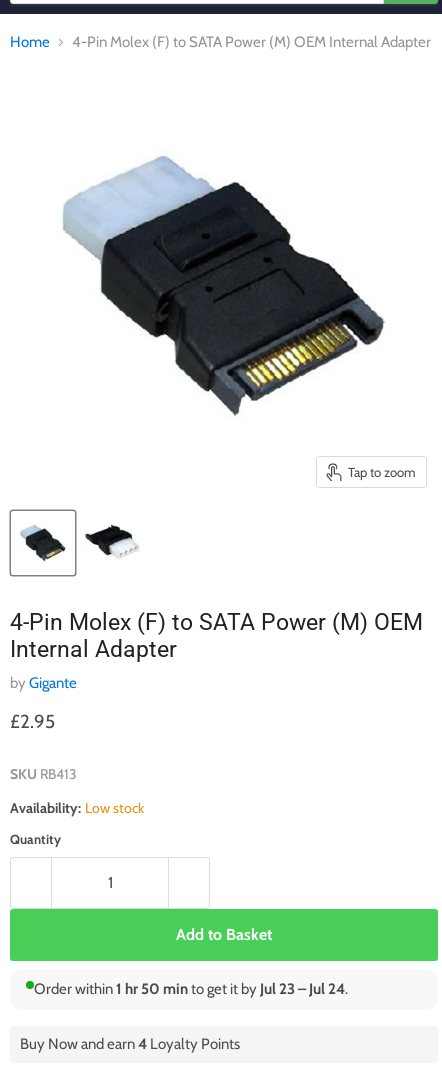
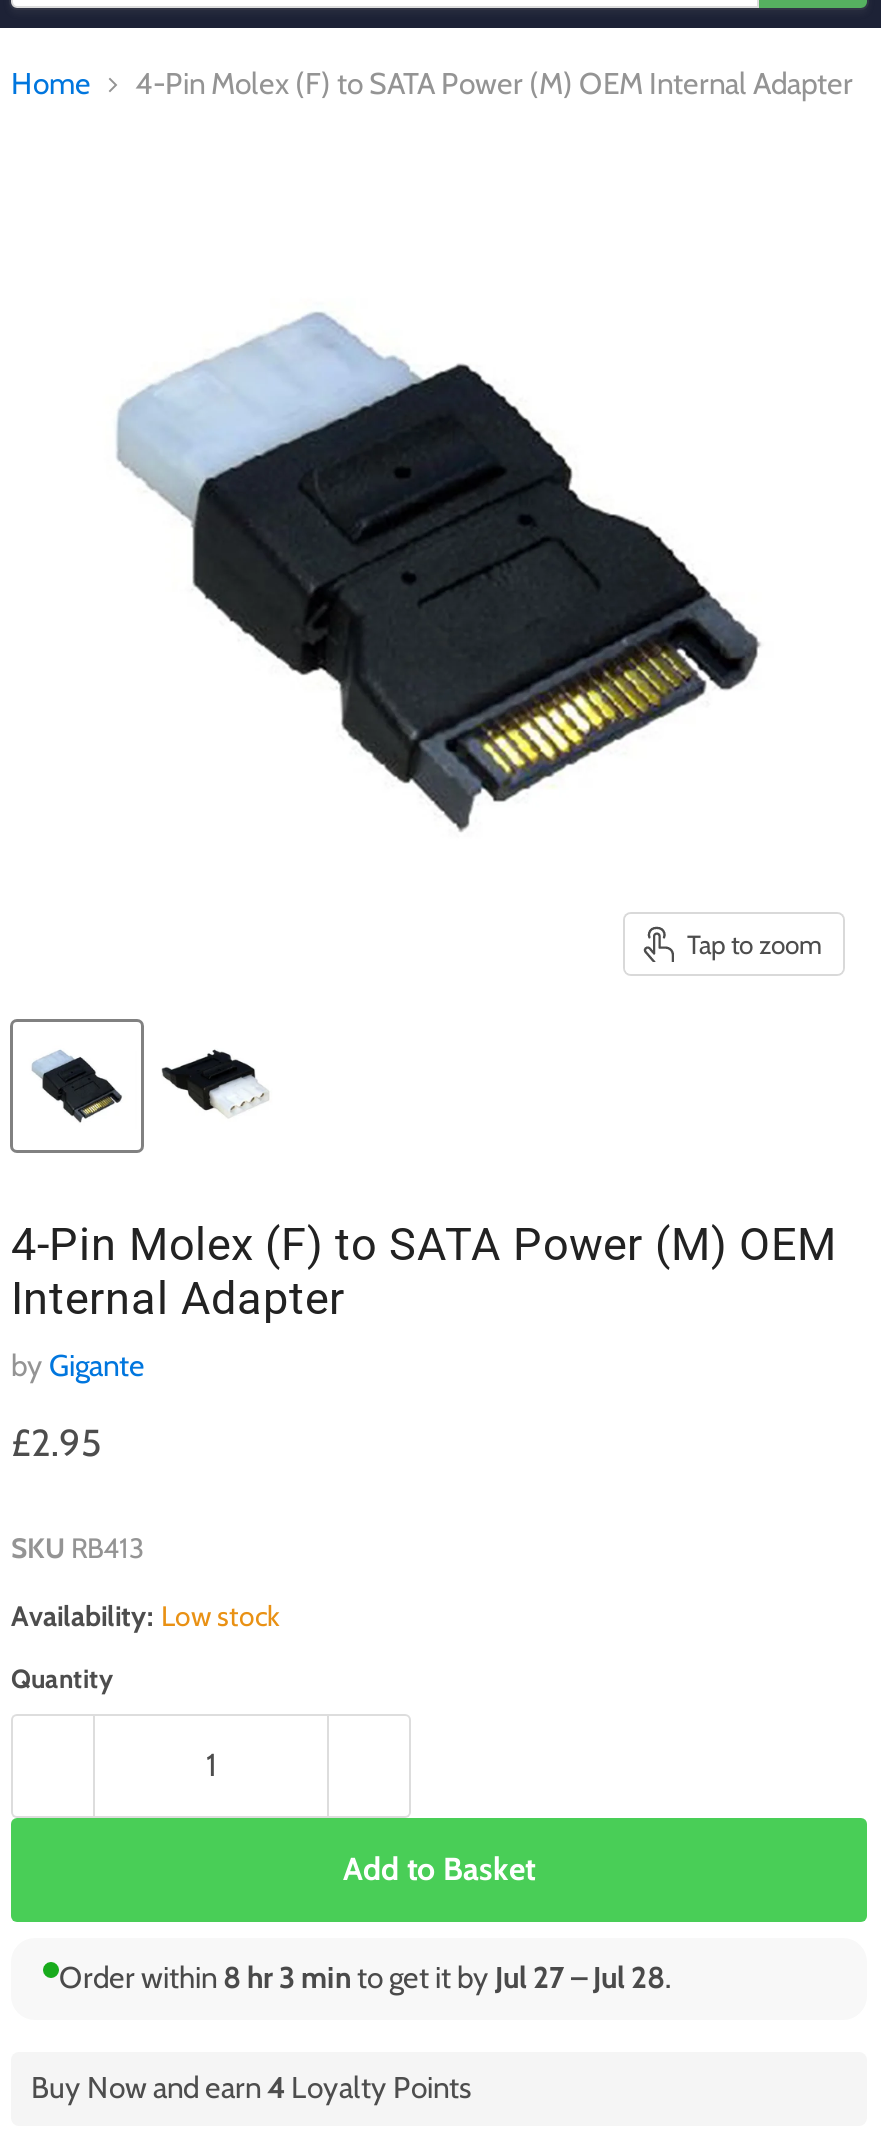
[34,980,348,998] Order within 1 hr 50 min to get it by Jul 23 – Jul 24. -> [59,1960,671,1996] Order within 8 hr 3 min to get it by Jul 27 – Jul 28.

